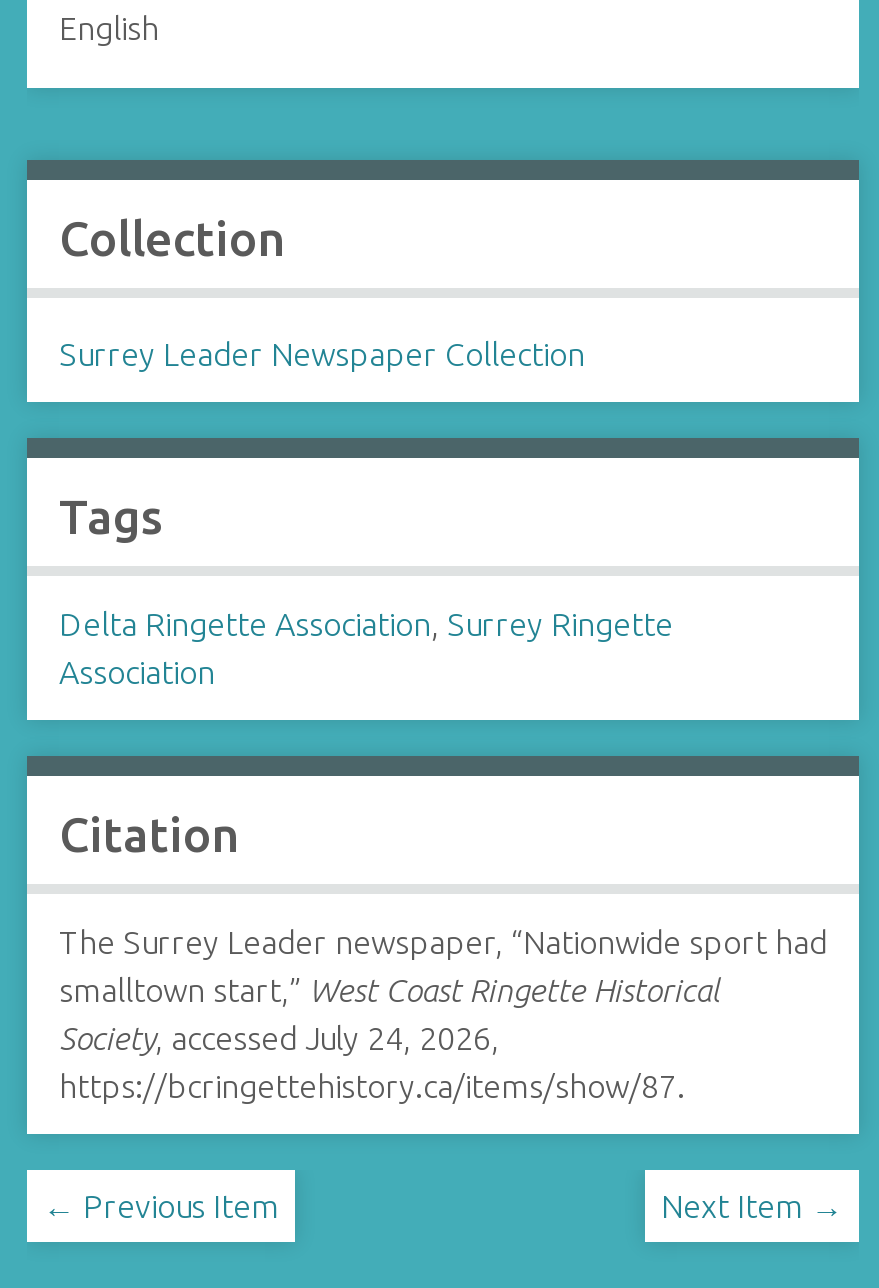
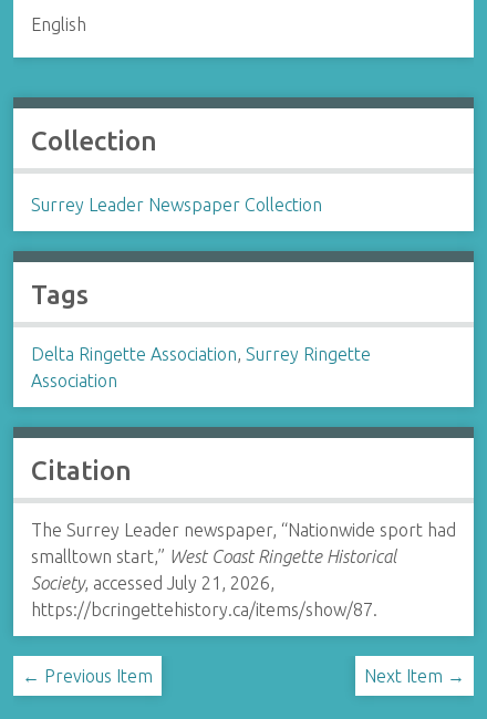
[59,1020,499,1056] Society, accessed July 24, 2026, -> [31,573,274,593] Society, accessed July 21, 2026,

